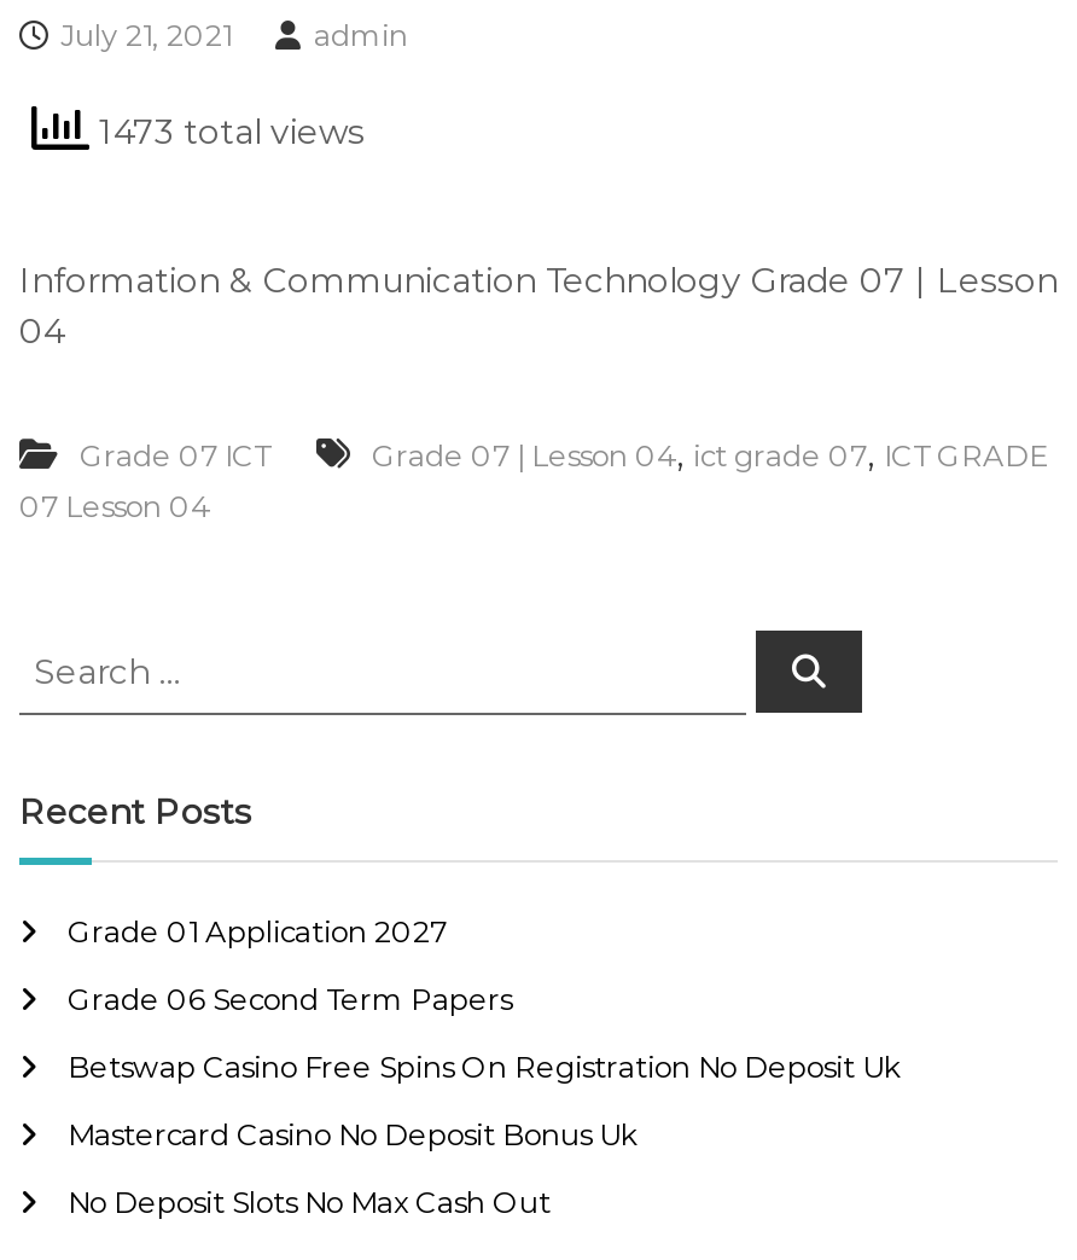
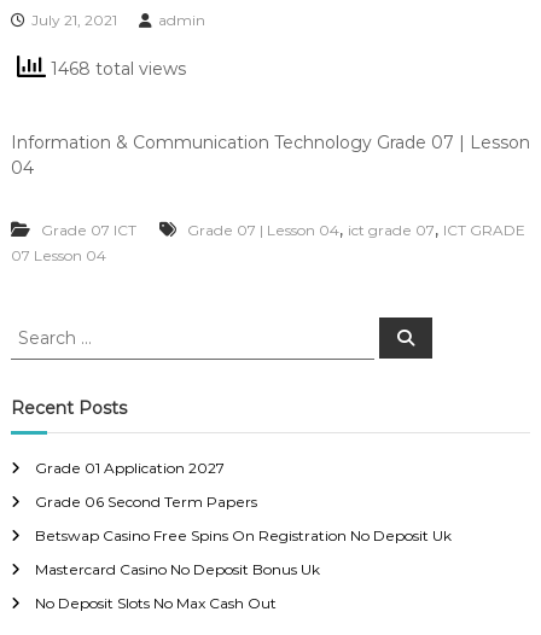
[89,111,365,154] 1473 total views -> [46,58,186,79] 1468 total views

